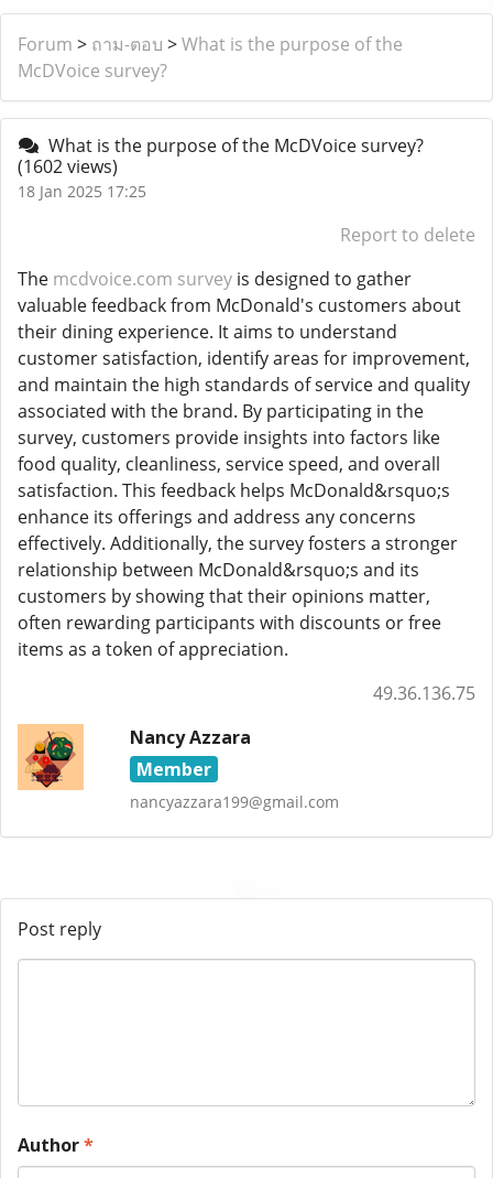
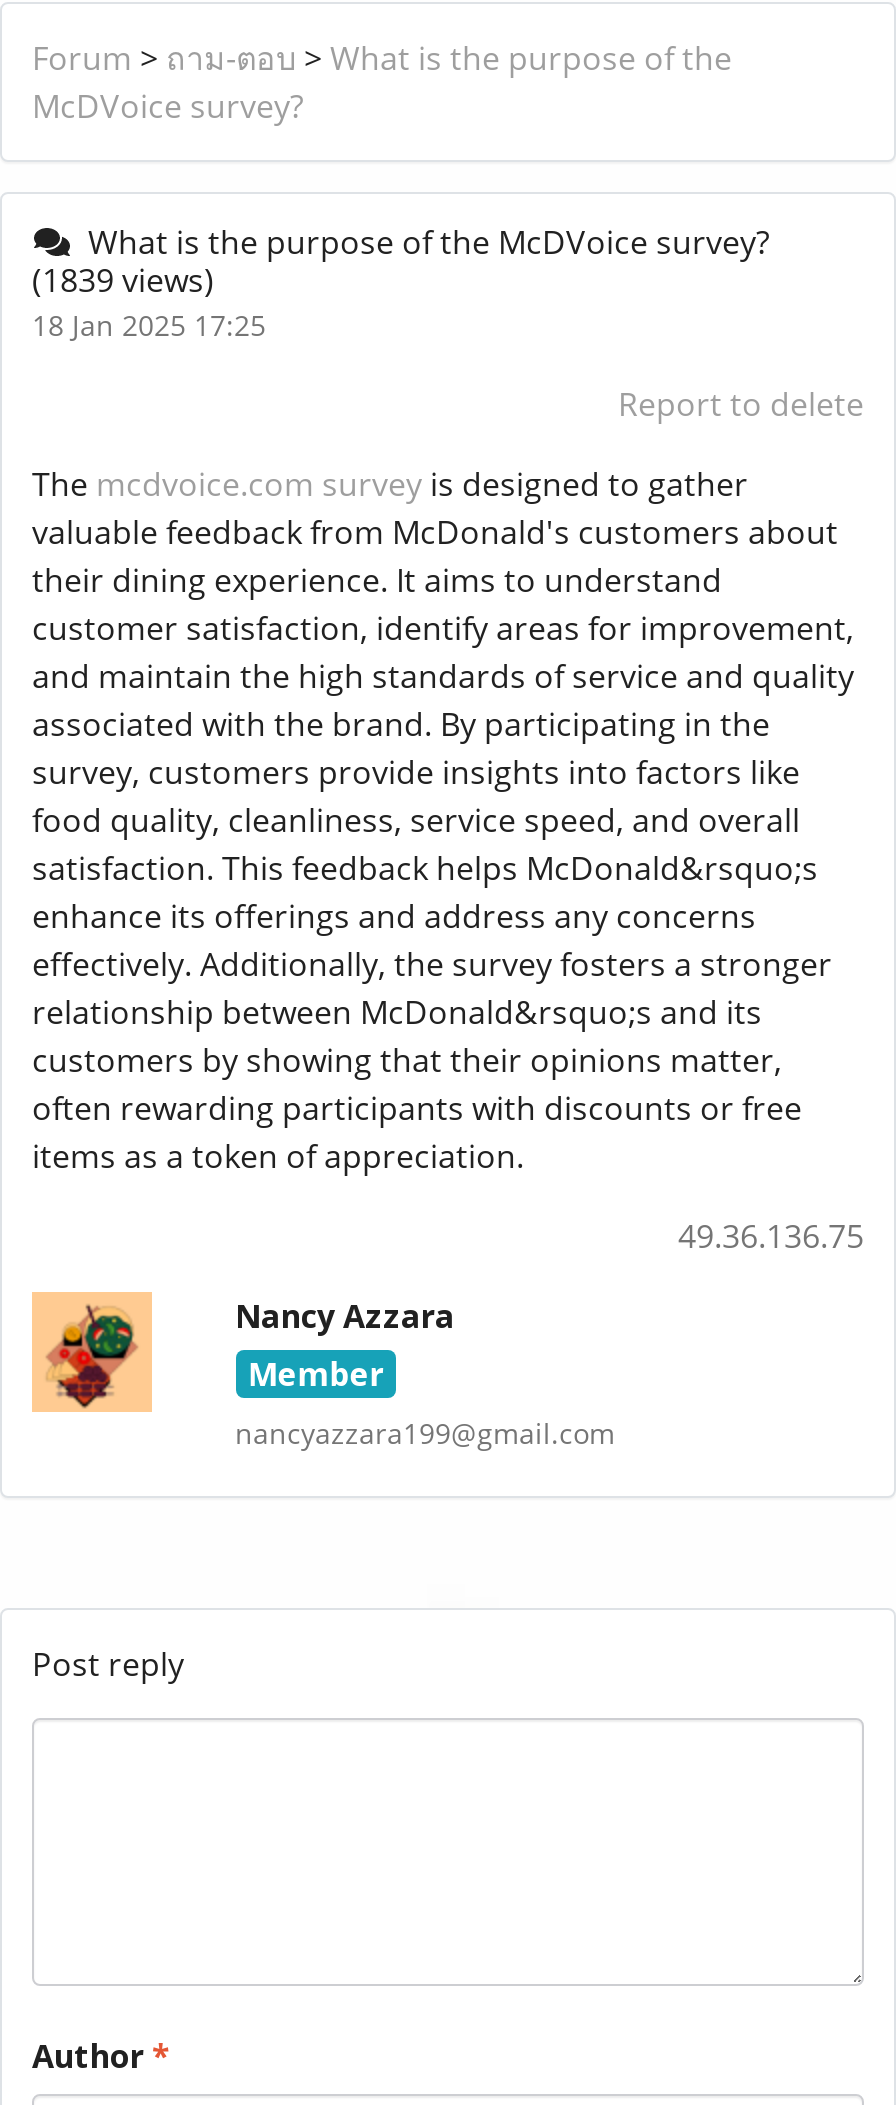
[18,154,118,179] (1602 views) -> [32,258,214,302] (1839 views)

